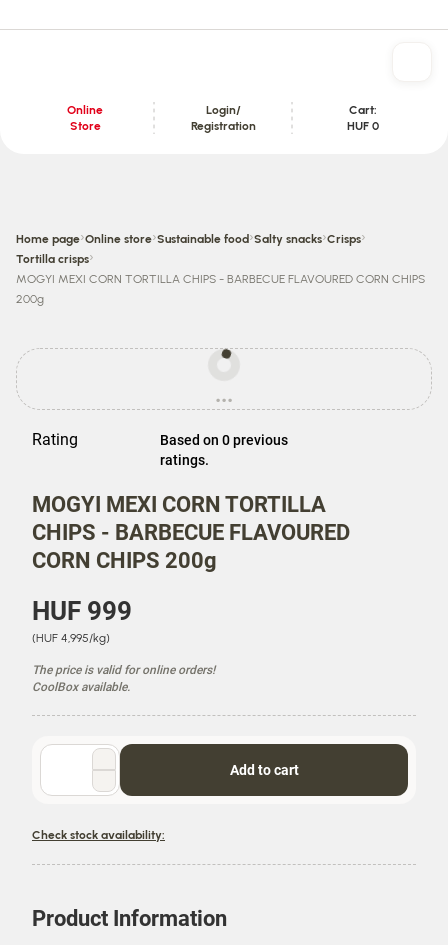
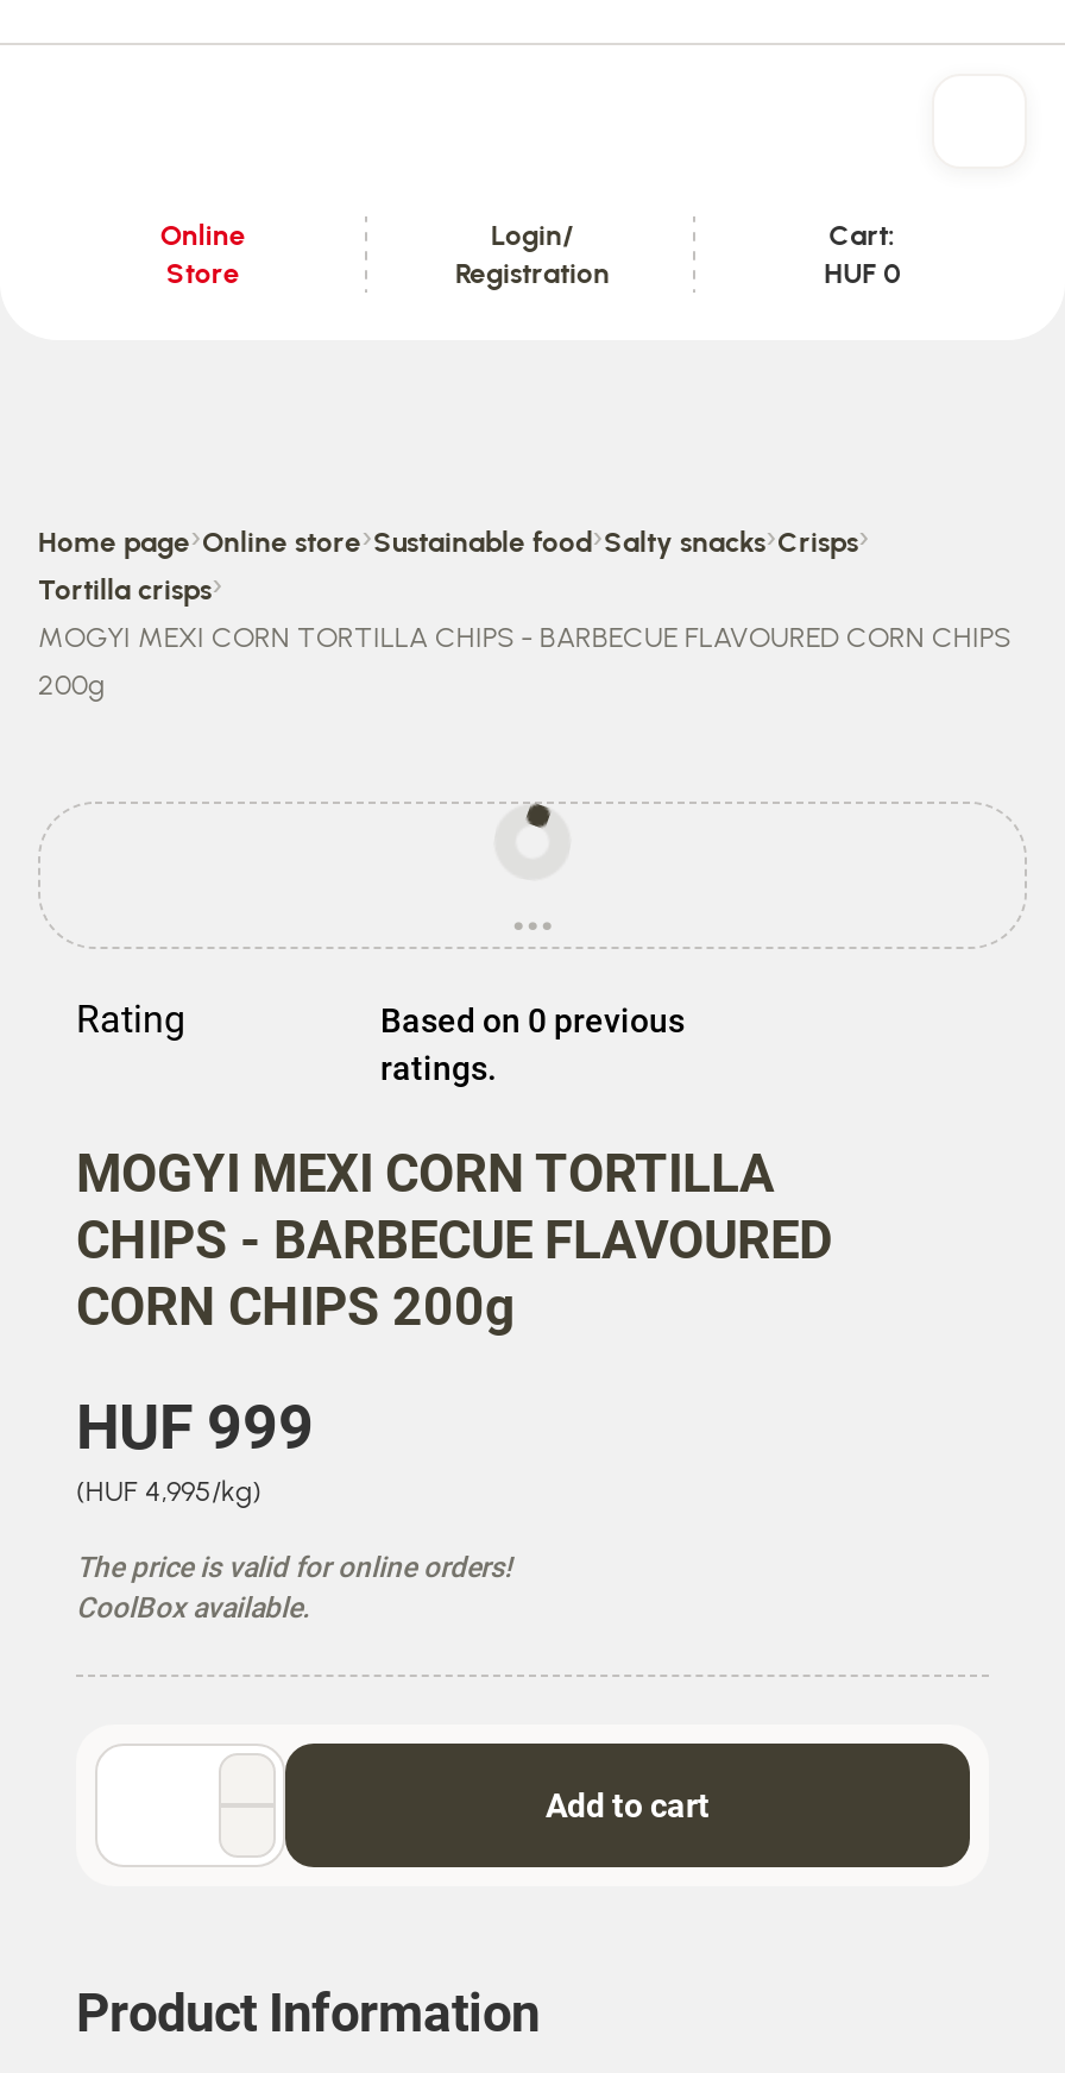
[32,828,165,842] Check stock availability: -> none

